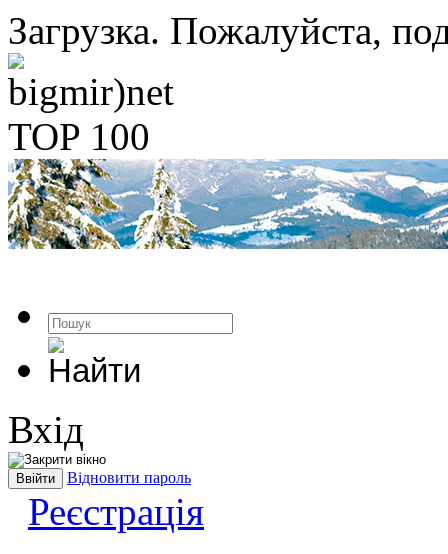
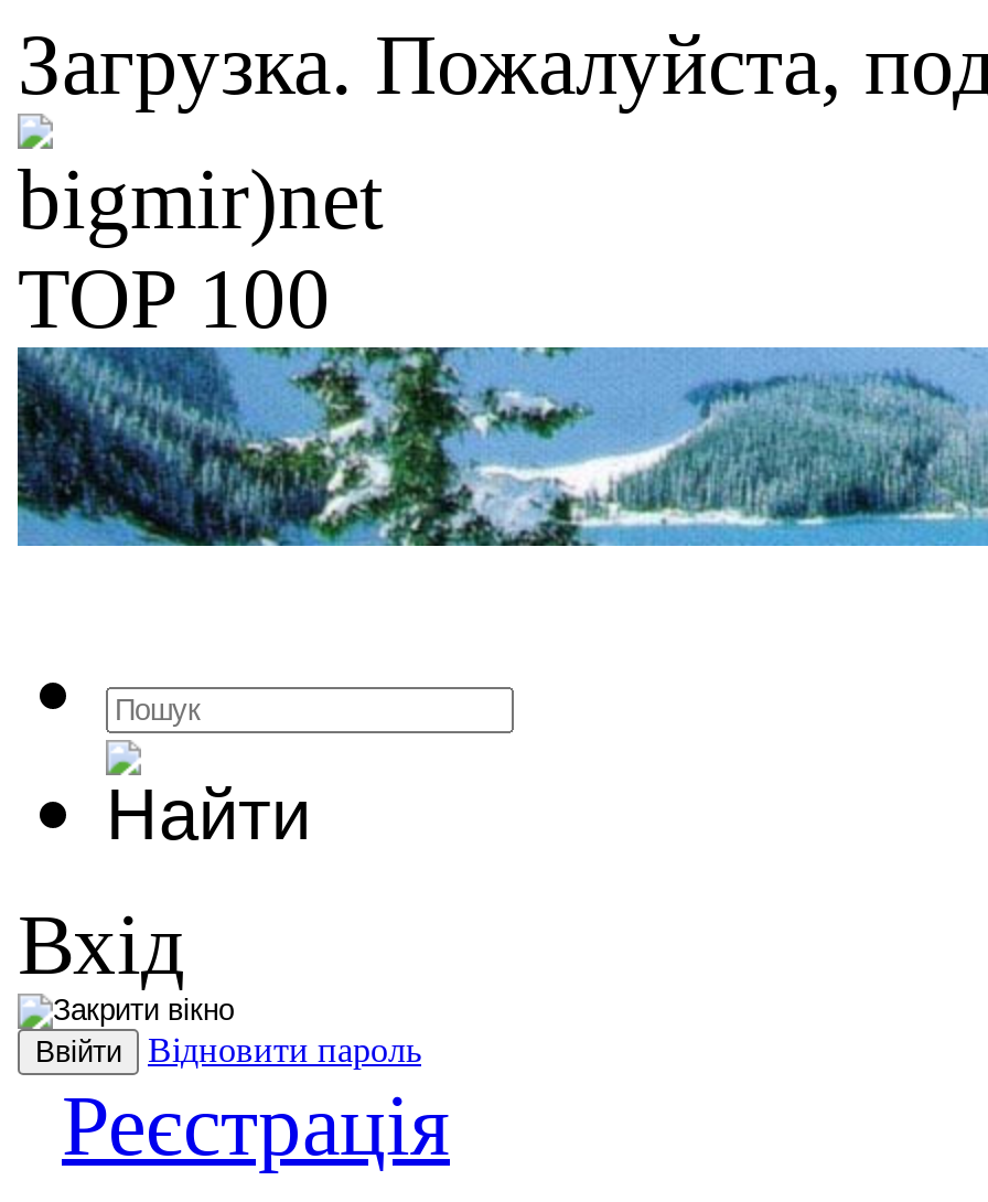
[7,158,445,250] [image] -> [15,345,981,548] [image]

